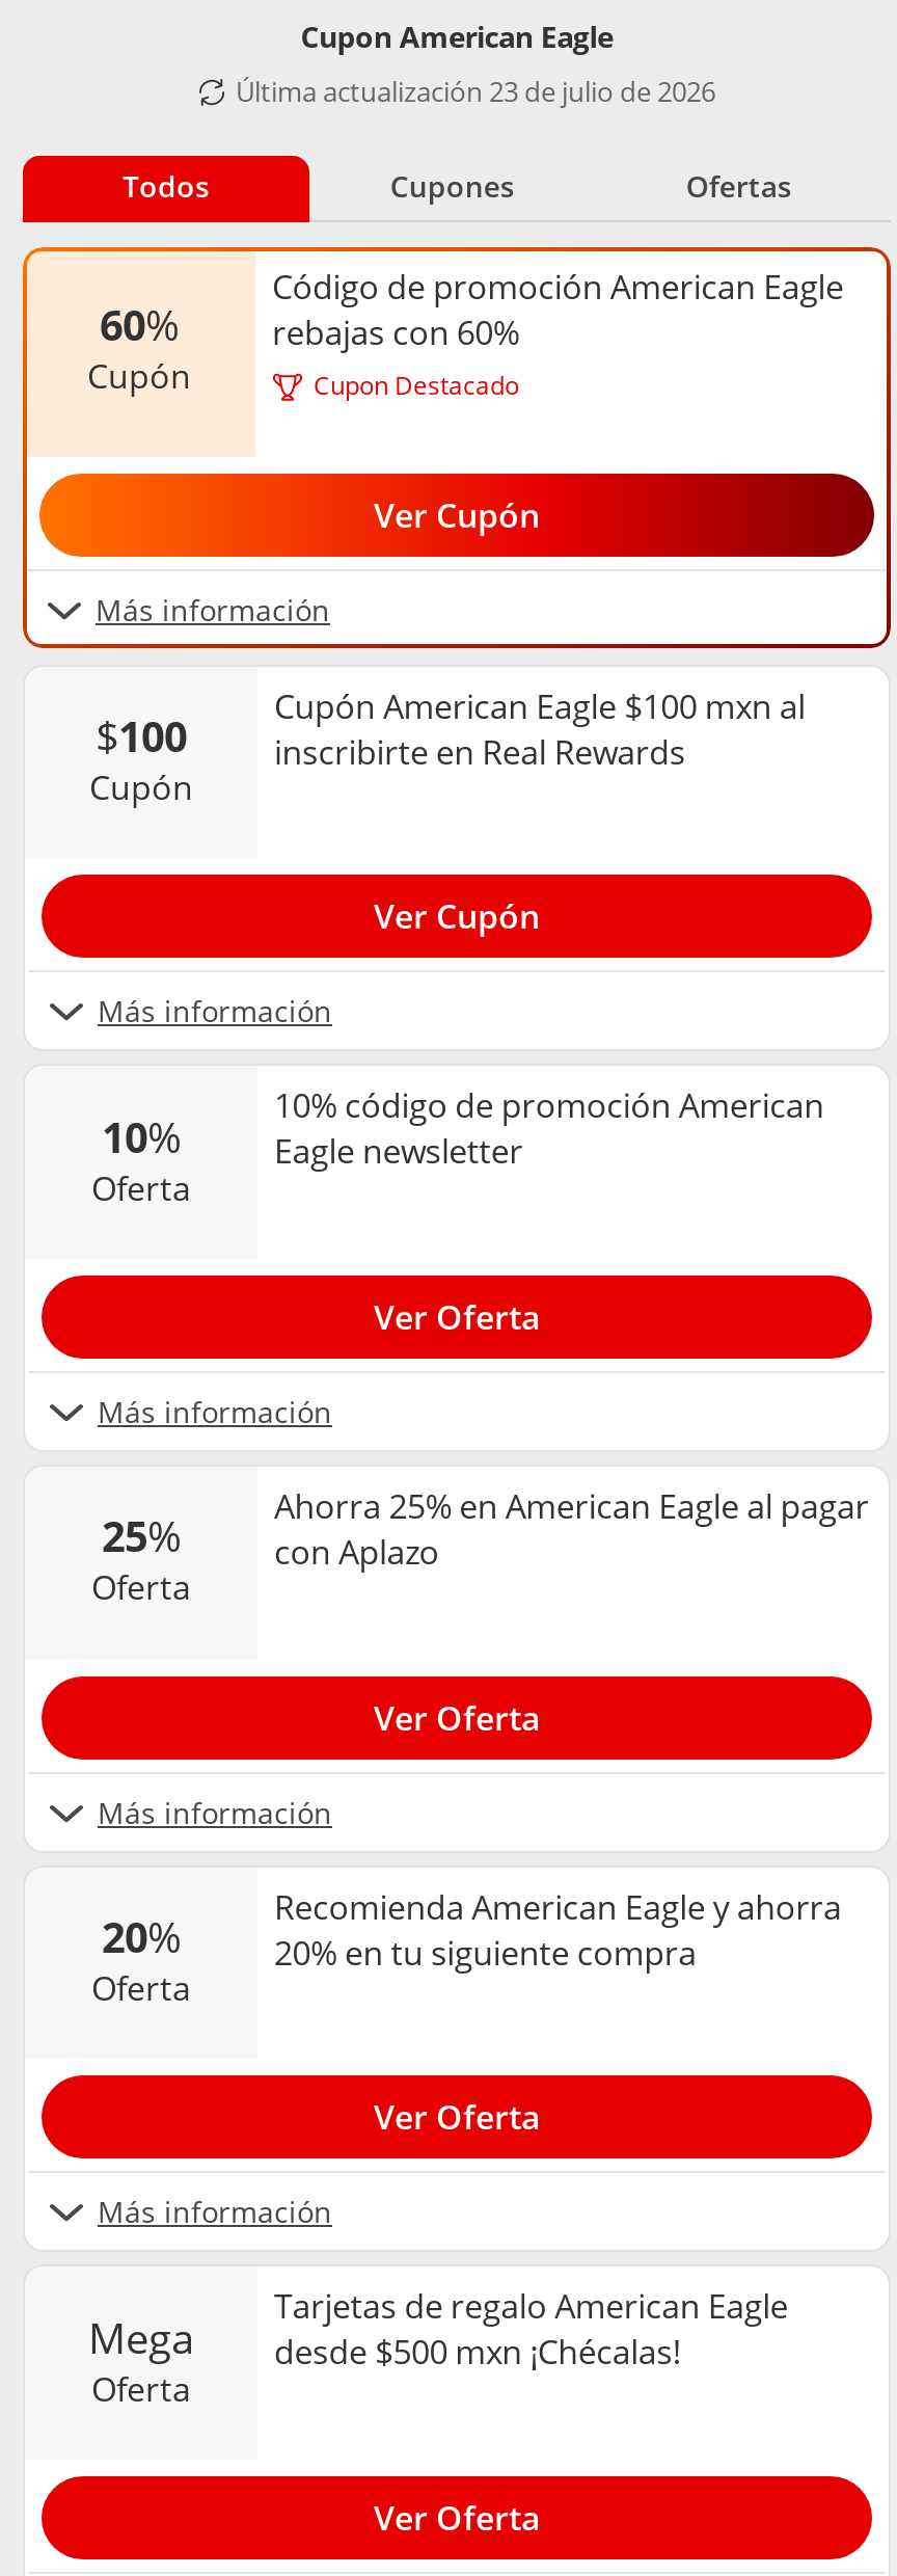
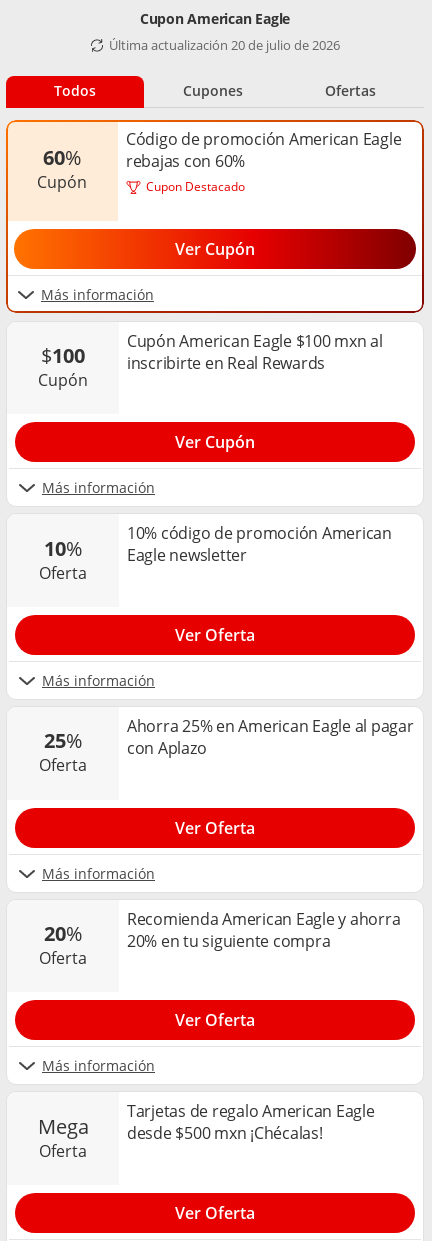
[236,73,715,110] Última actualización 23 de julio de 2026 -> [108,36,339,54] Última actualización 20 de julio de 2026

